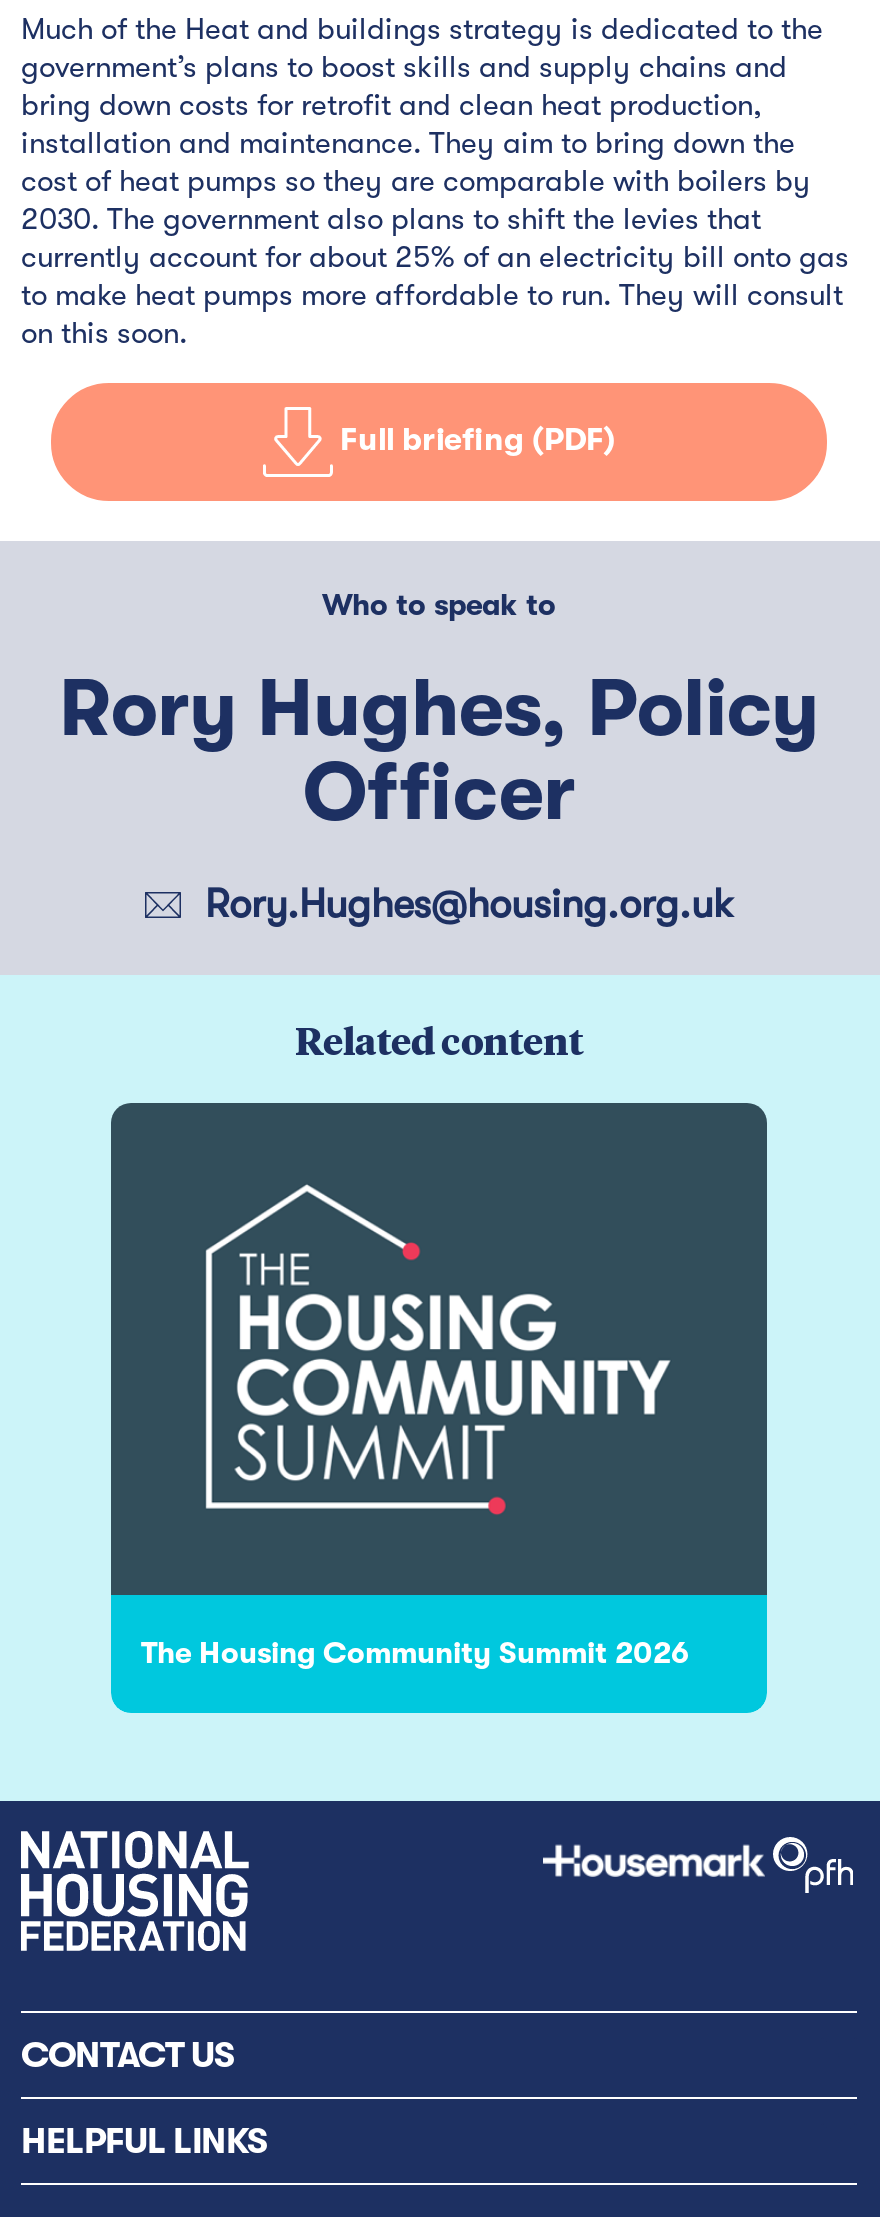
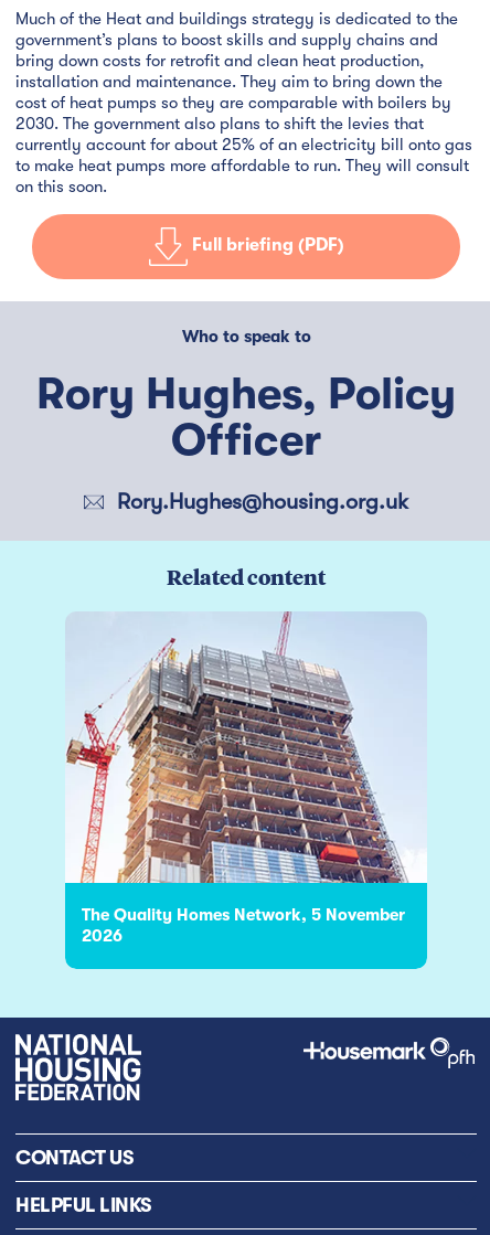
[109,1101,769,1671] [image] | The Housing Community Summit 2026 -> [65,611,427,946] [image] | The Quality Homes Network, 5 November | 2026

